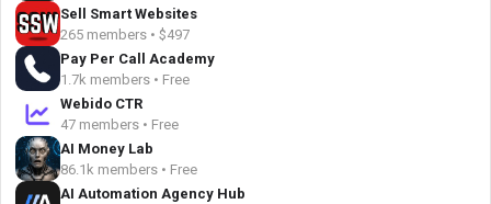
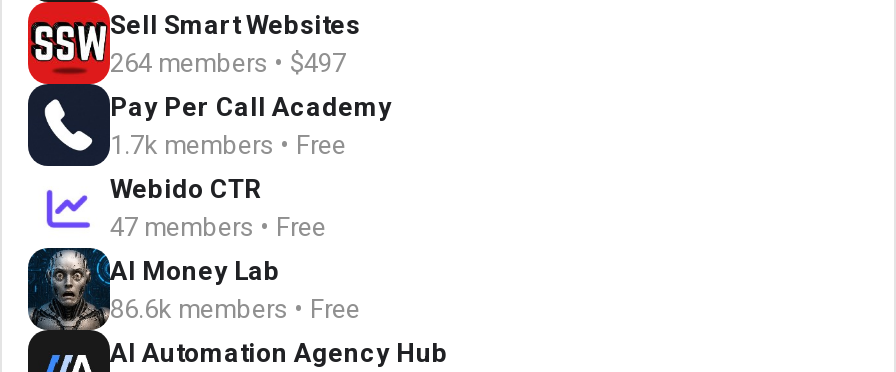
[60,26,190,43] 265 members • $497 -> [110,48,346,78] 264 members • $497
[60,161,197,178] 86.1k members • Free -> [110,294,360,324] 86.6k members • Free

